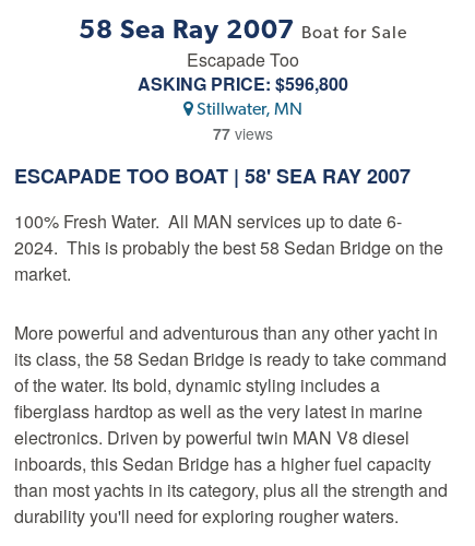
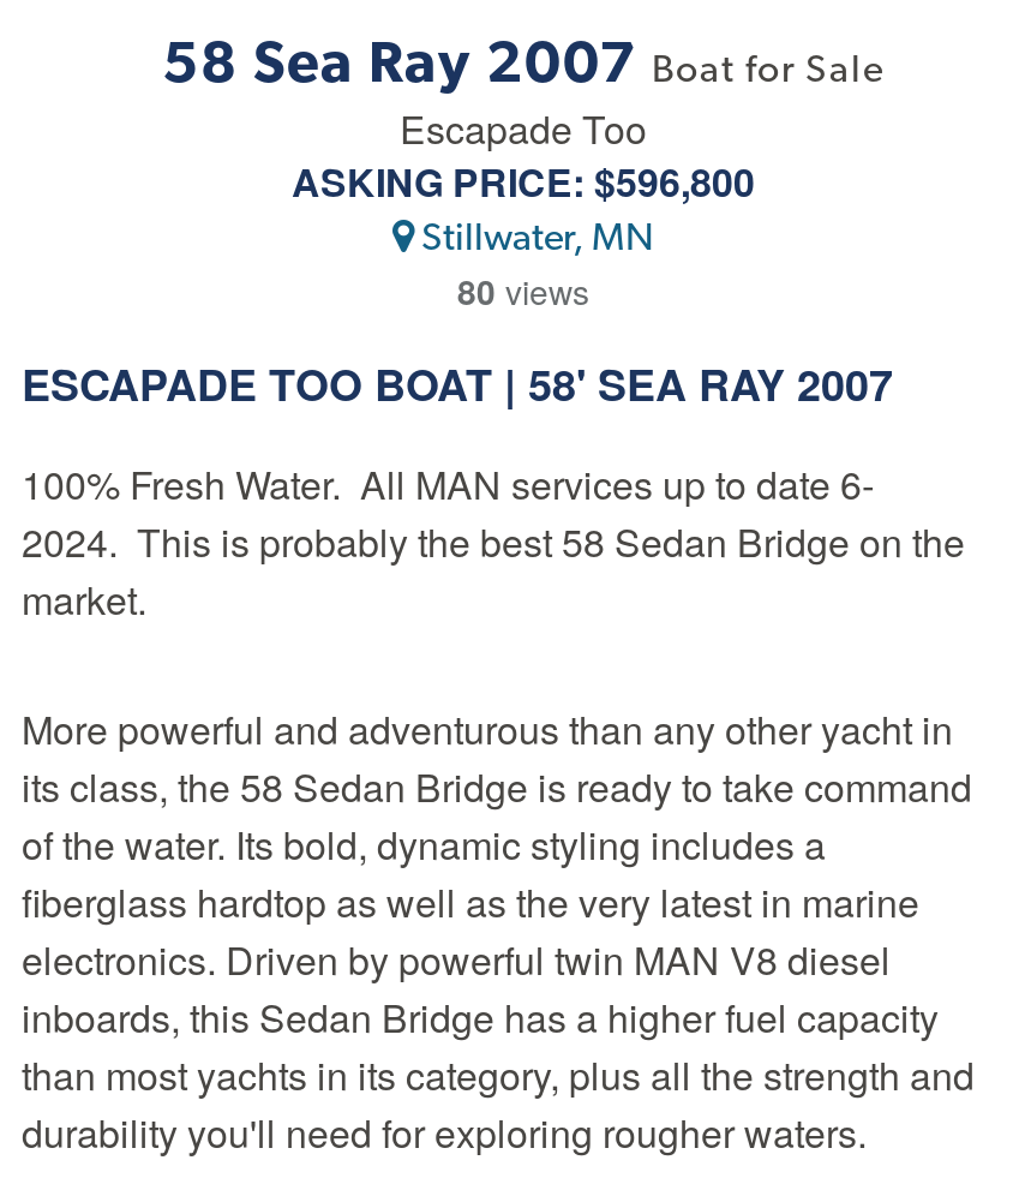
[212,122,272,144] 77 views -> [457,267,589,315] 80 views

